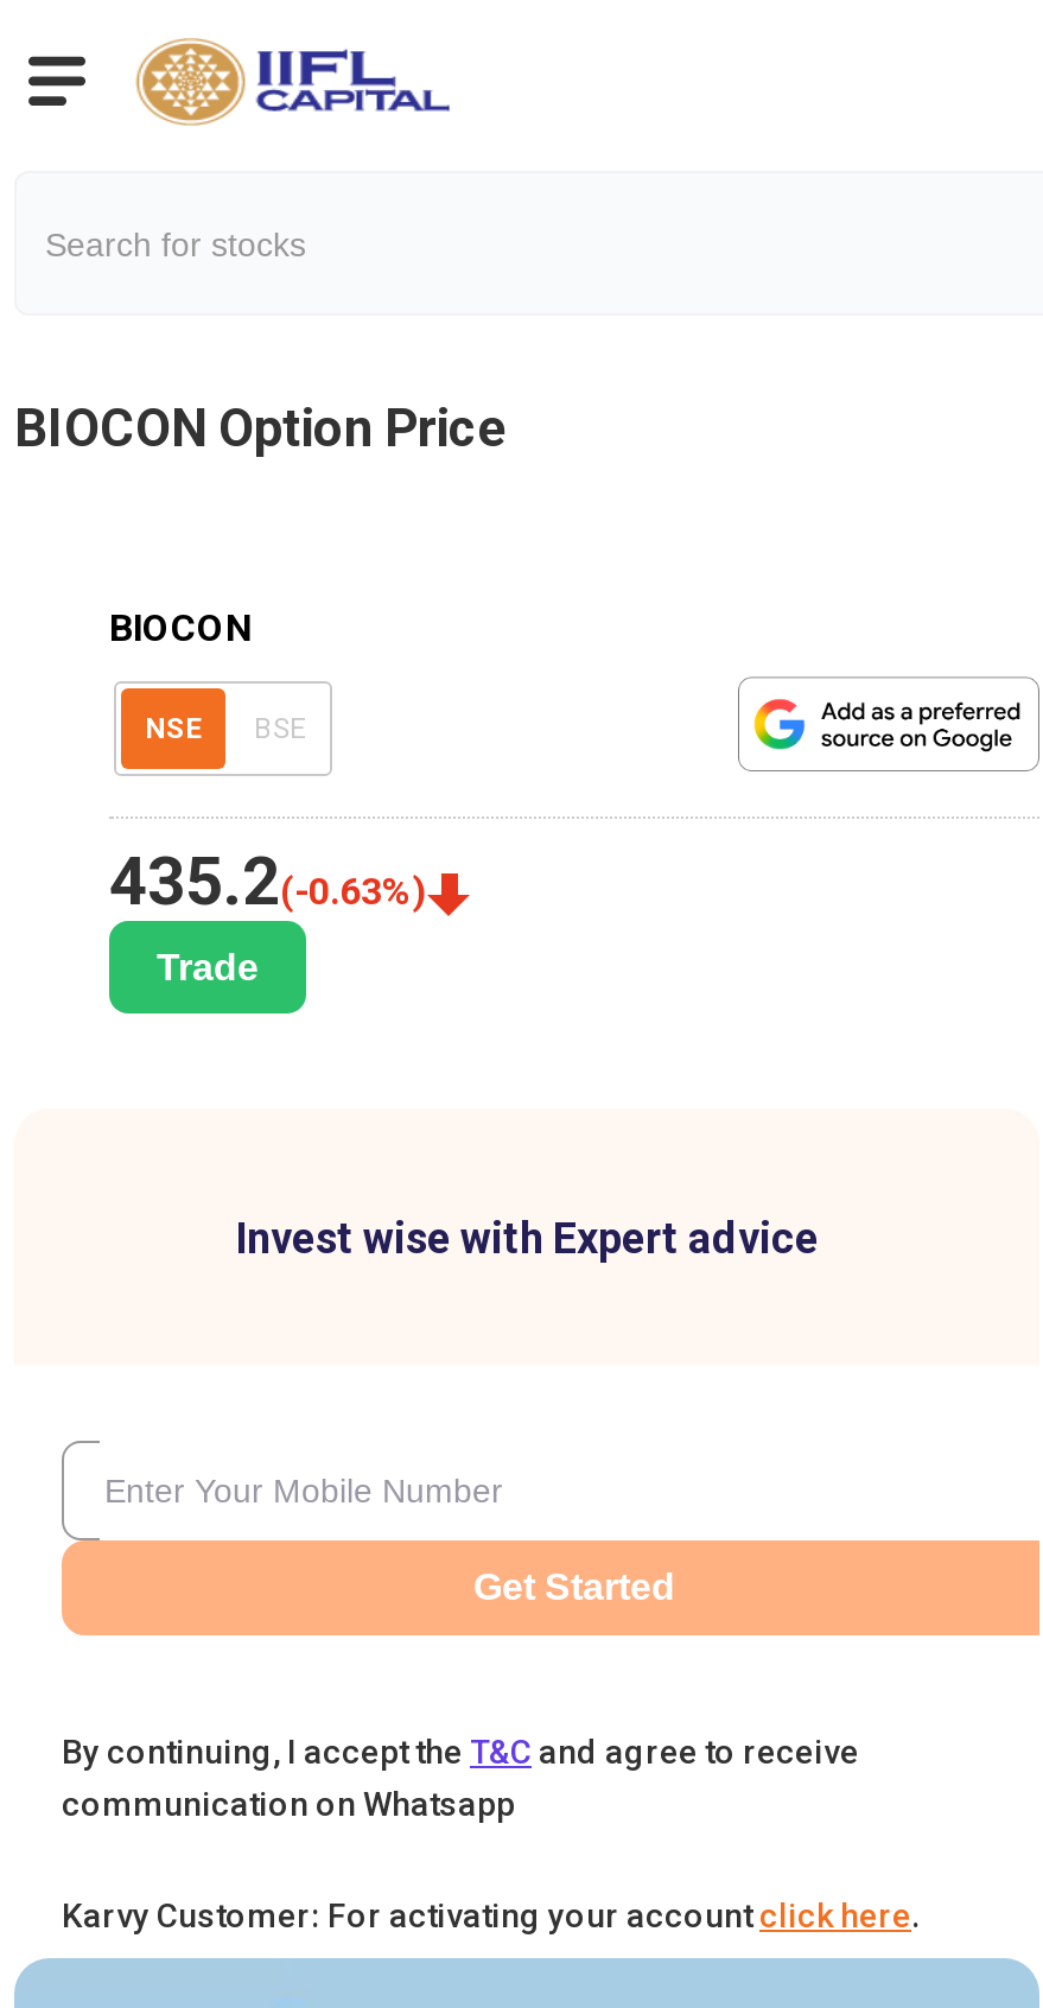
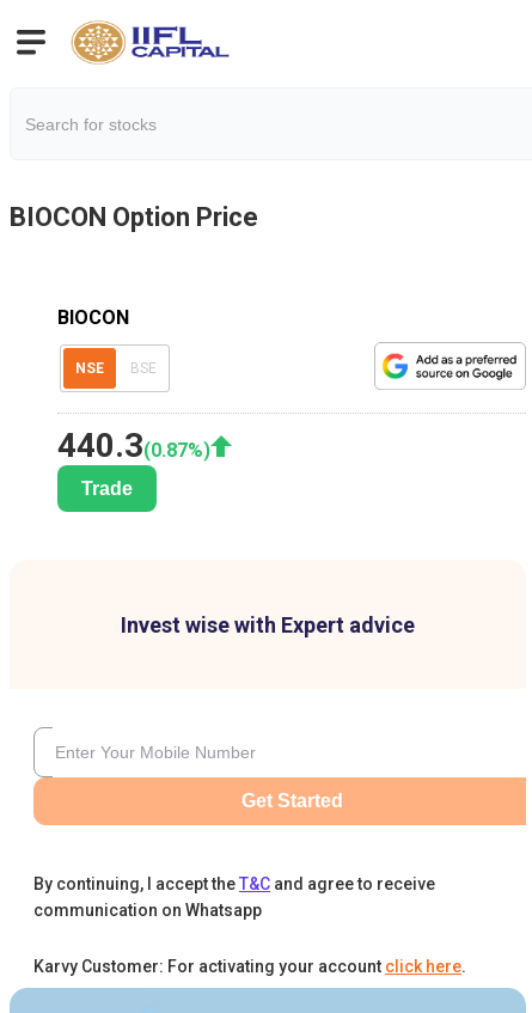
[109,844,427,922] 435.2(-0.63%) -> [57,426,210,466] 440.3(0.87%)

